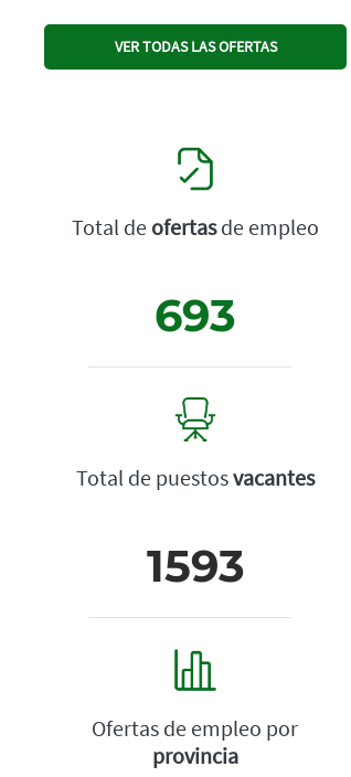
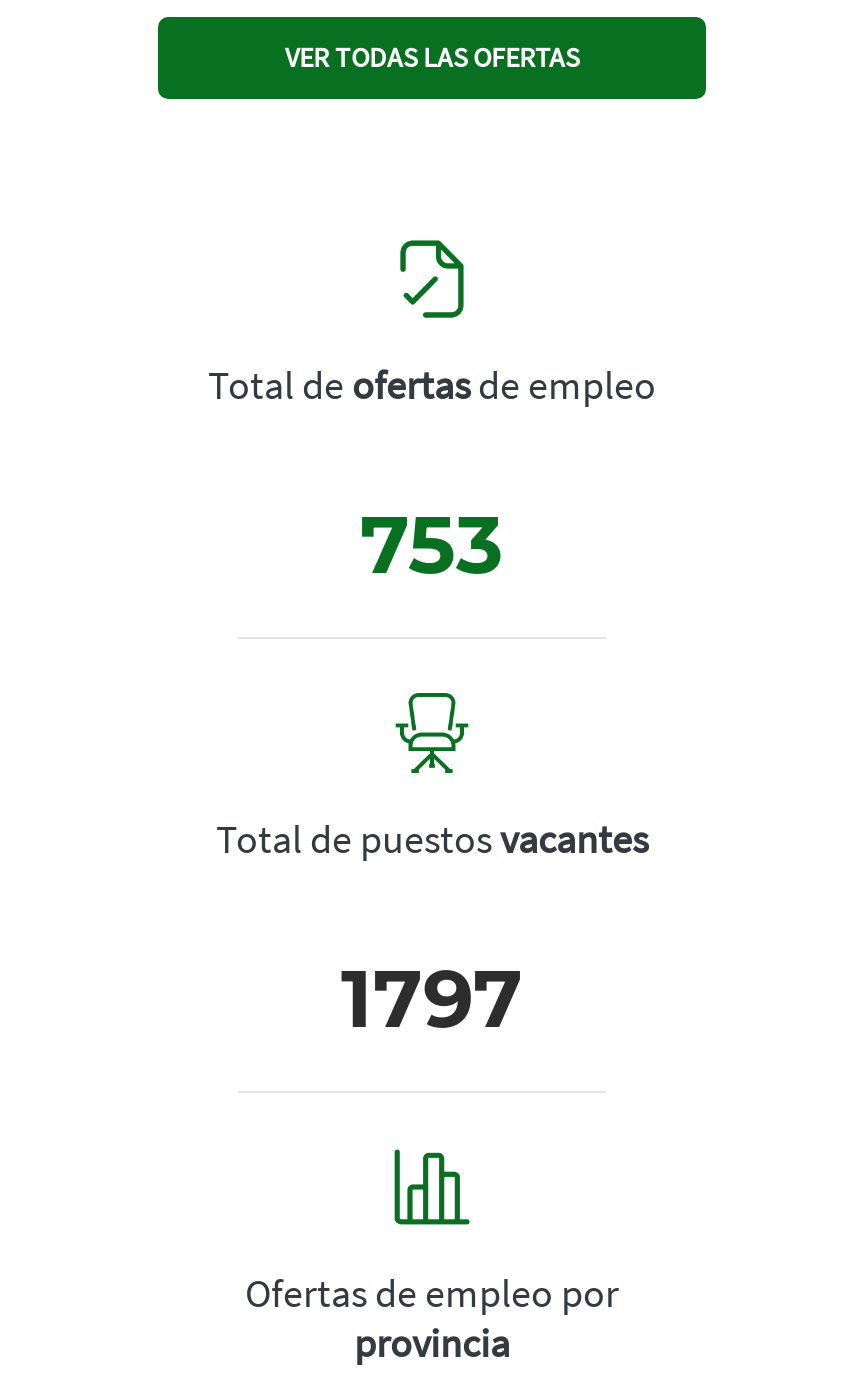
[155,288,236,342] 693 -> [360,495,504,593] 753
[146,539,244,593] 1593 -> [341,949,523,1047] 1797

